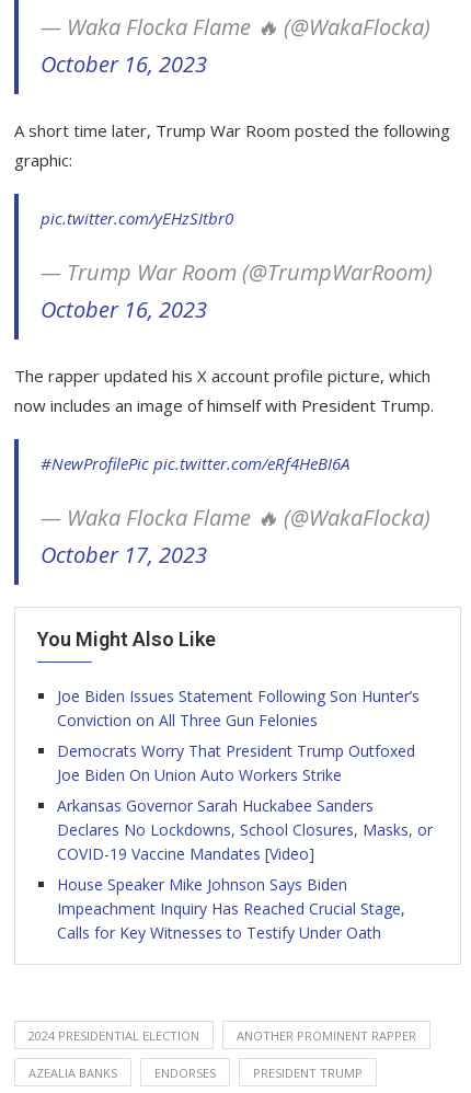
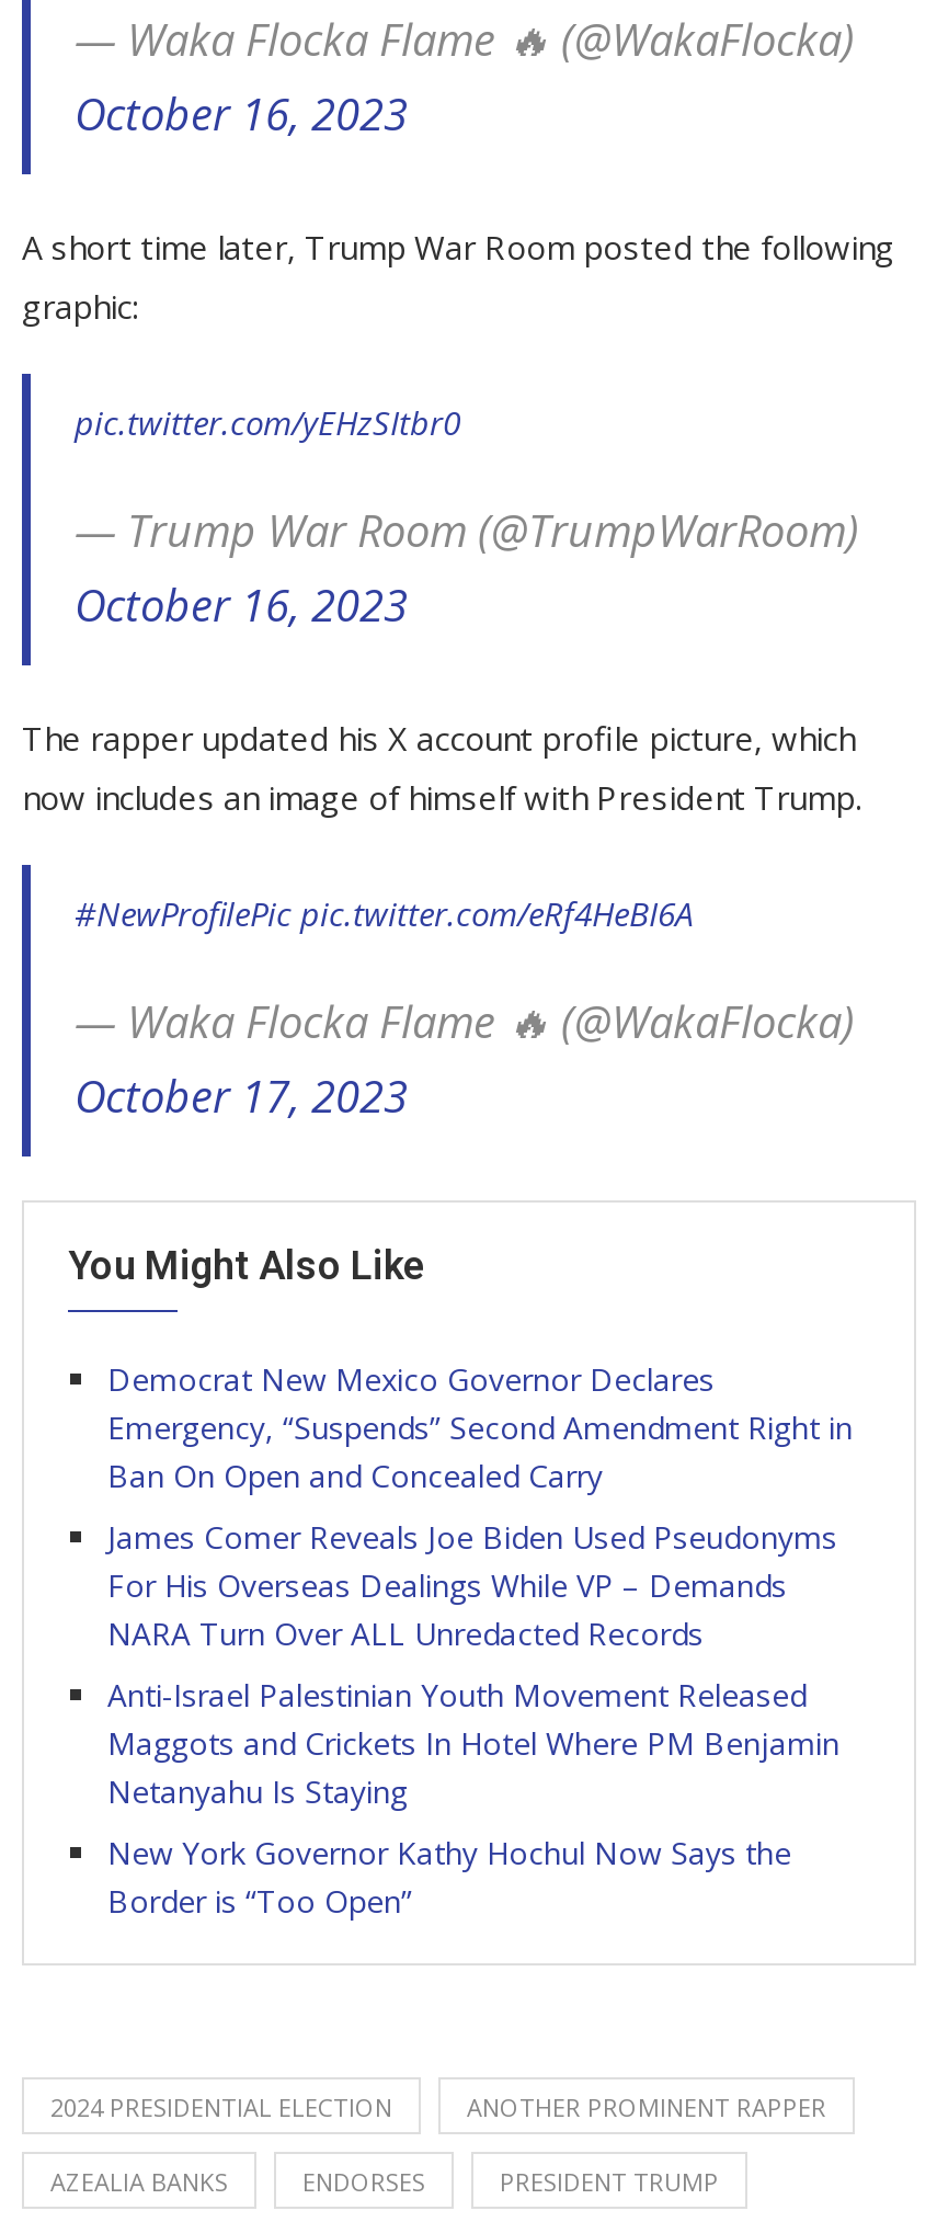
[57,685,420,730] Joe Biden Issues Statement Following Son Hunter’s | Conviction on All Three Gun Felonies -> [107,1358,853,1496] Democrat New Mexico Governor Declares | Emergency, “Suspends” Second Amendment Right in | Ban On Open and Concealed Carry
[57,740,415,785] Democrats Worry That President Trump Outfoxed | Joe Biden On Union Auto Workers Strike -> [107,1516,837,1654] James Comer Reveals Joe Biden Used Pseudonyms | For His Overseas Dealings While VP – Demands | NARA Turn Over ALL Unredacted Records
[57,795,433,864] Arkansas Governor Sarah Huckabee Sanders | Declares No Lockdowns, School Closures, Masks, or | COVID-19 Vaccine Mandates [Video] -> [107,1673,839,1812] Anti-Israel Palestinian Youth Movement Released | Maggots and Crickets In Hotel Where PM Benjamin | Netanyahu Is Staying
[57,874,405,943] House Speaker Mike Johnson Says Biden | Impeachment Inquiry Has Reached Crucial Stage, | Calls for Key Witnesses to Testify Under Oath -> [107,1831,791,1921] New York Governor Kathy Hochul Now Says the | Border is “Too Open”

